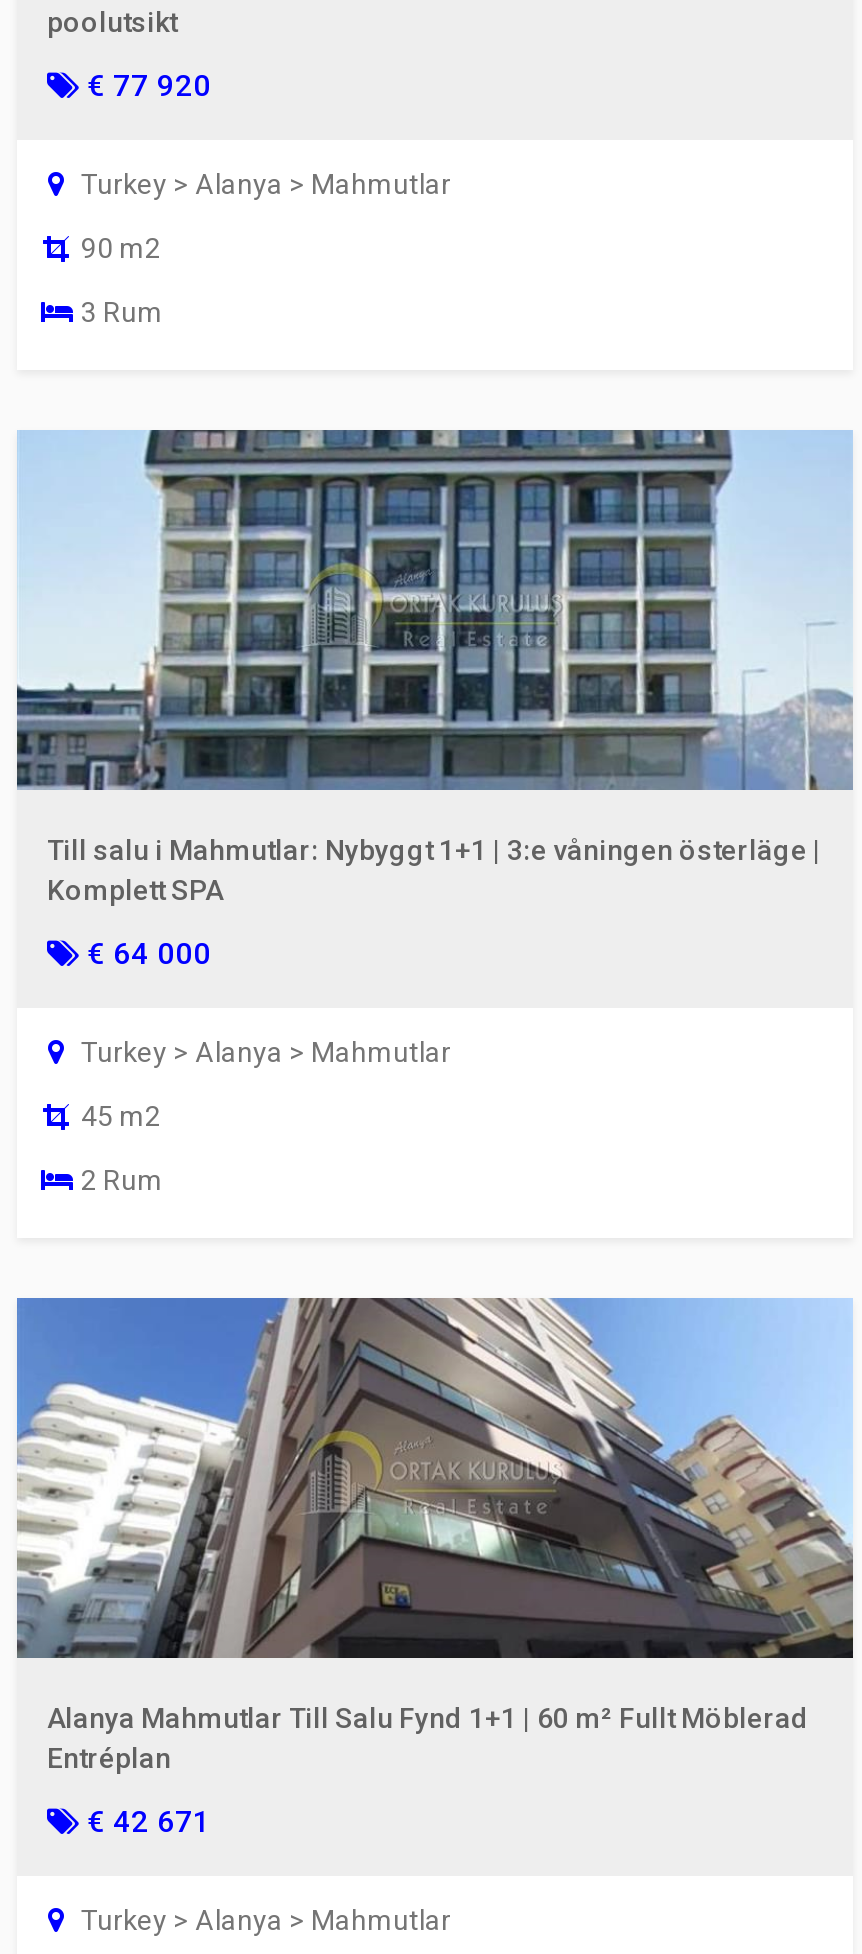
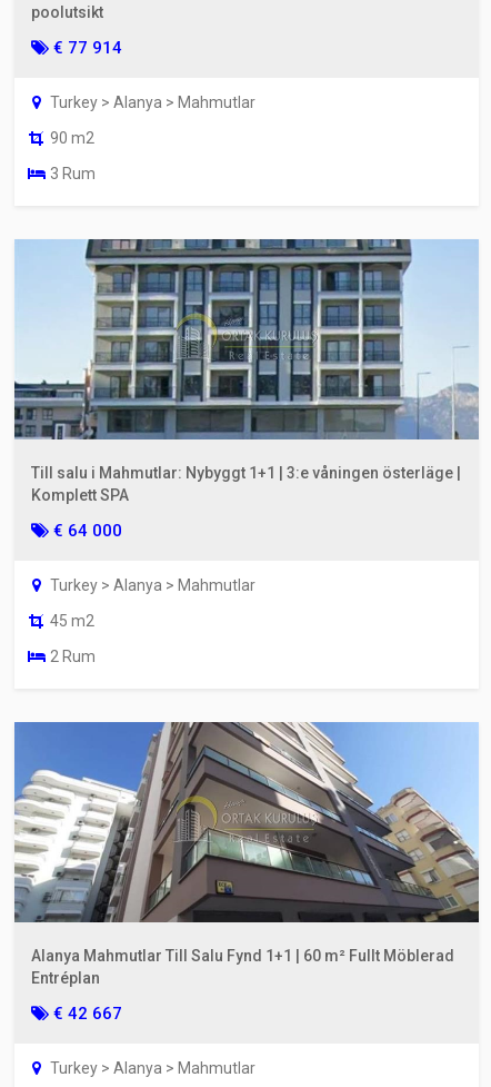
[79,68,211,104] € 77 920 -> [49,38,122,58] € 77 914
[79,1804,211,1840] € 42 671 -> [49,1004,122,1024] € 42 667

